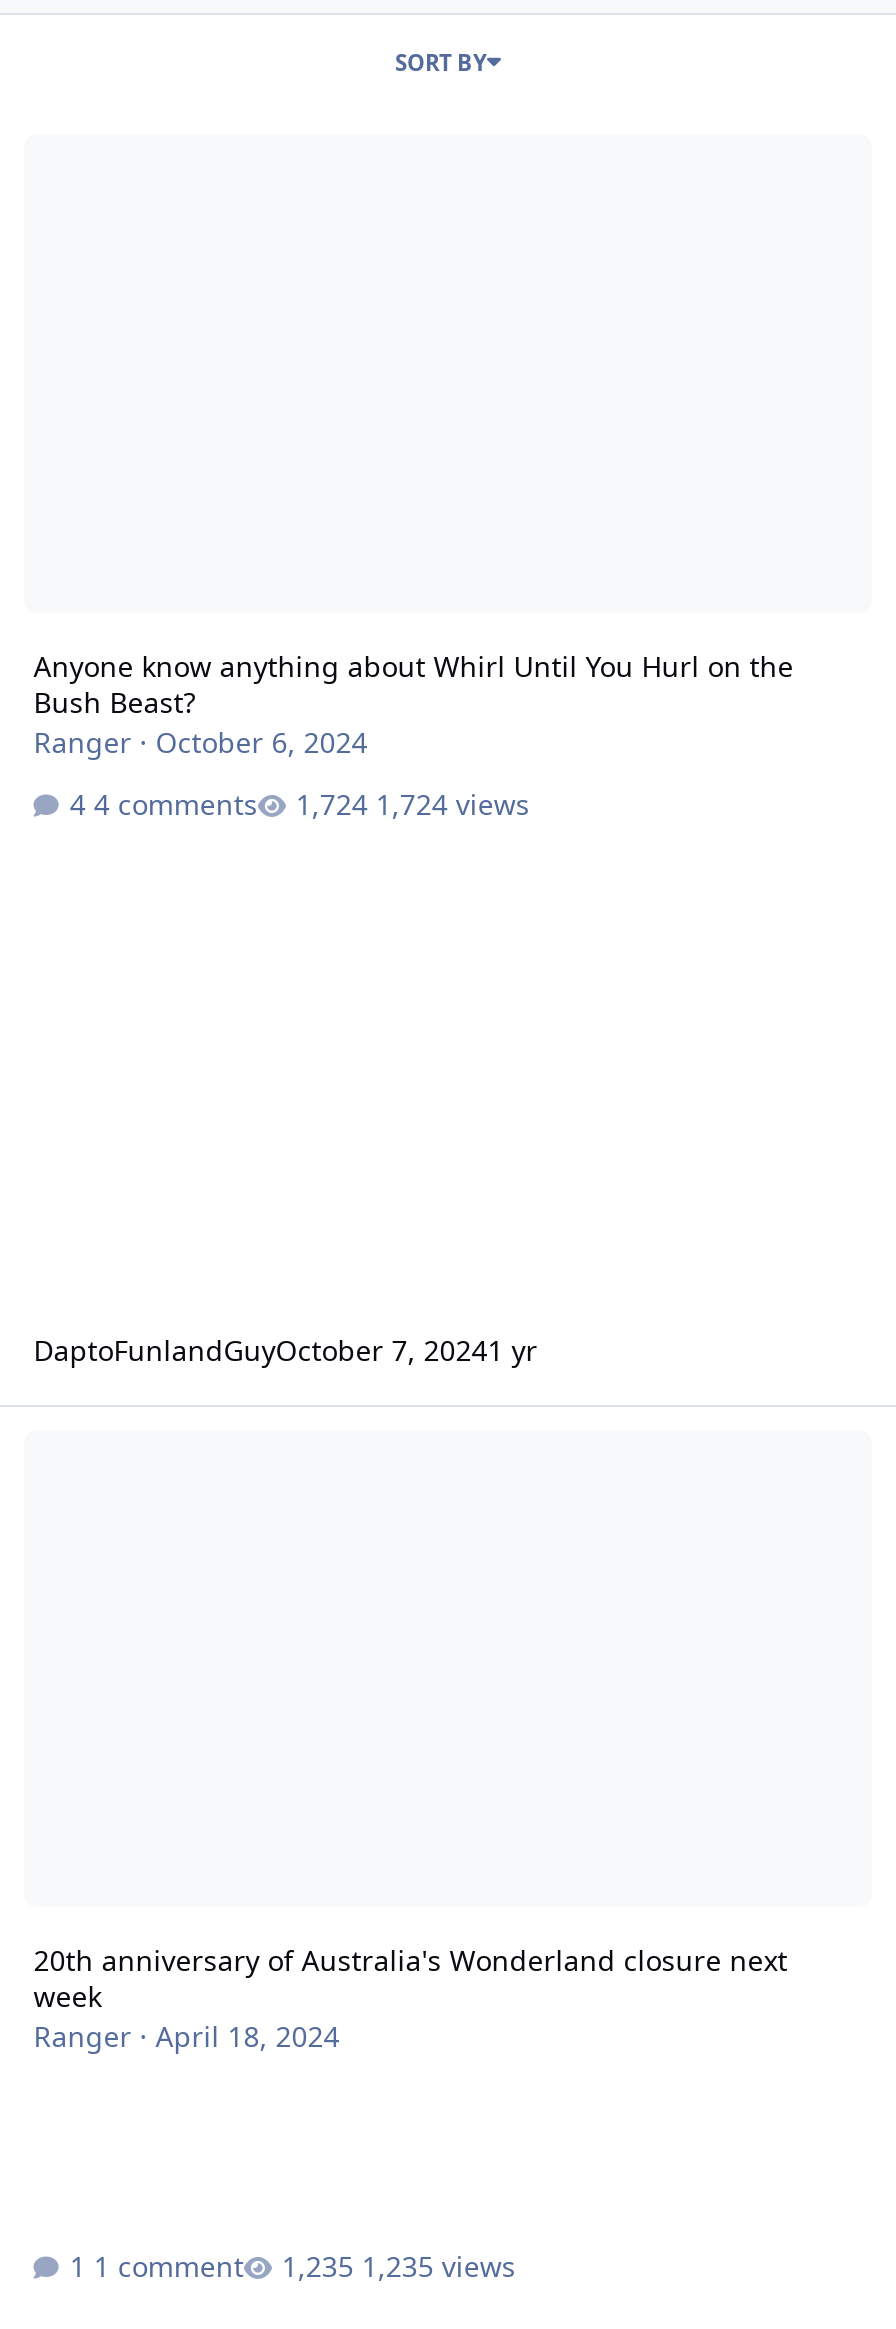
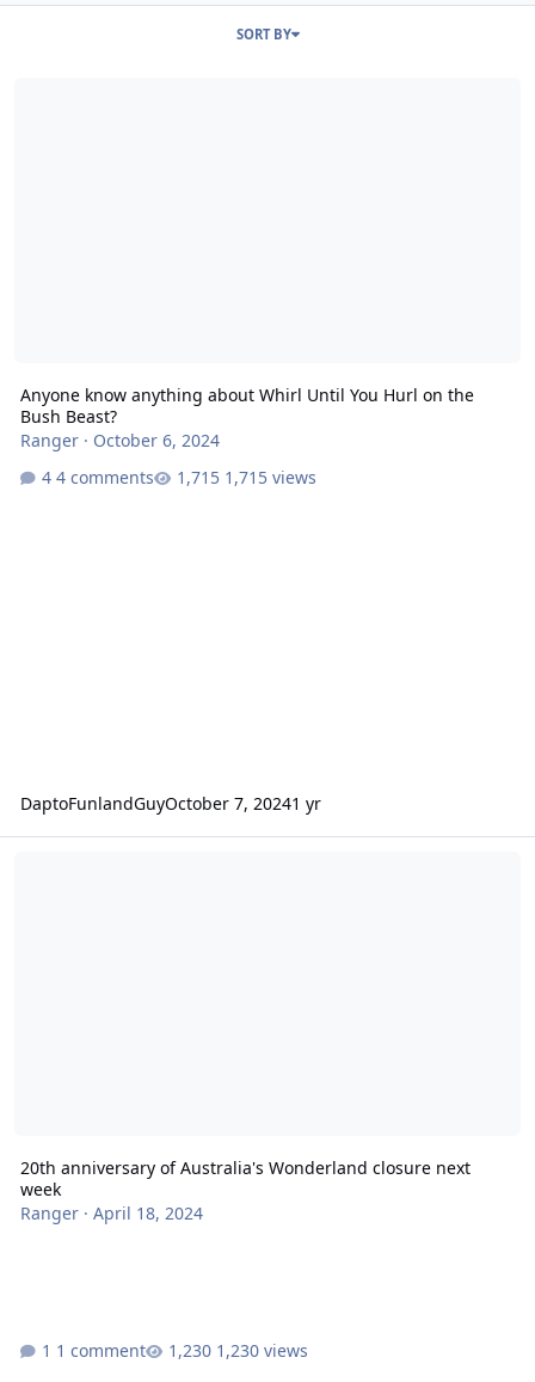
[376,785,530,823] 1,724 views -> [224,466,316,489] 1,715 views
[362,2247,516,2285] 1,235 views -> [216,1339,308,1362] 1,230 views

